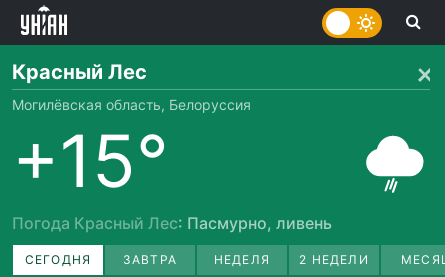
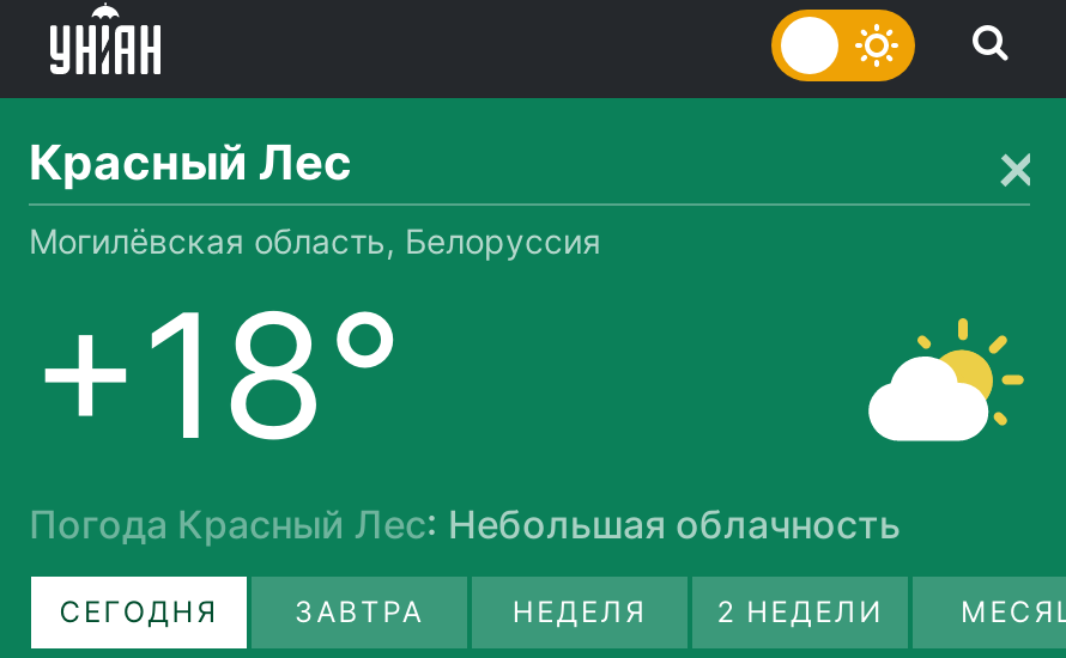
[12,117,169,204] +15° -> [29,270,405,479] +18°
[362,135,427,194] [image] -> [865,316,1025,450] [image]
[12,213,332,233] Погода Красный Лес: Пасмурно, ливень -> [29,500,901,548] Погода Красный Лес: Небольшая облачность

